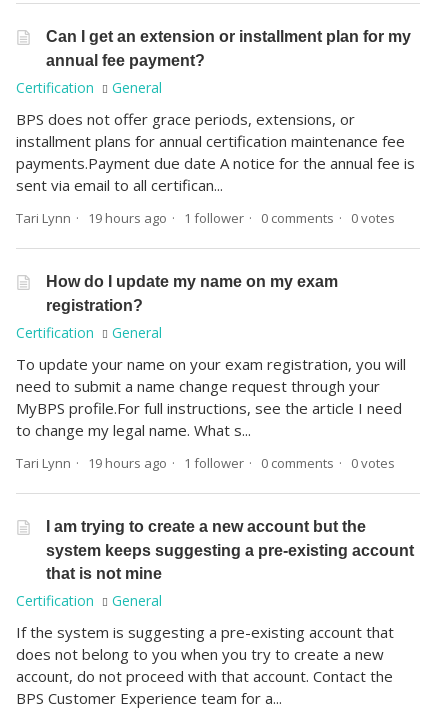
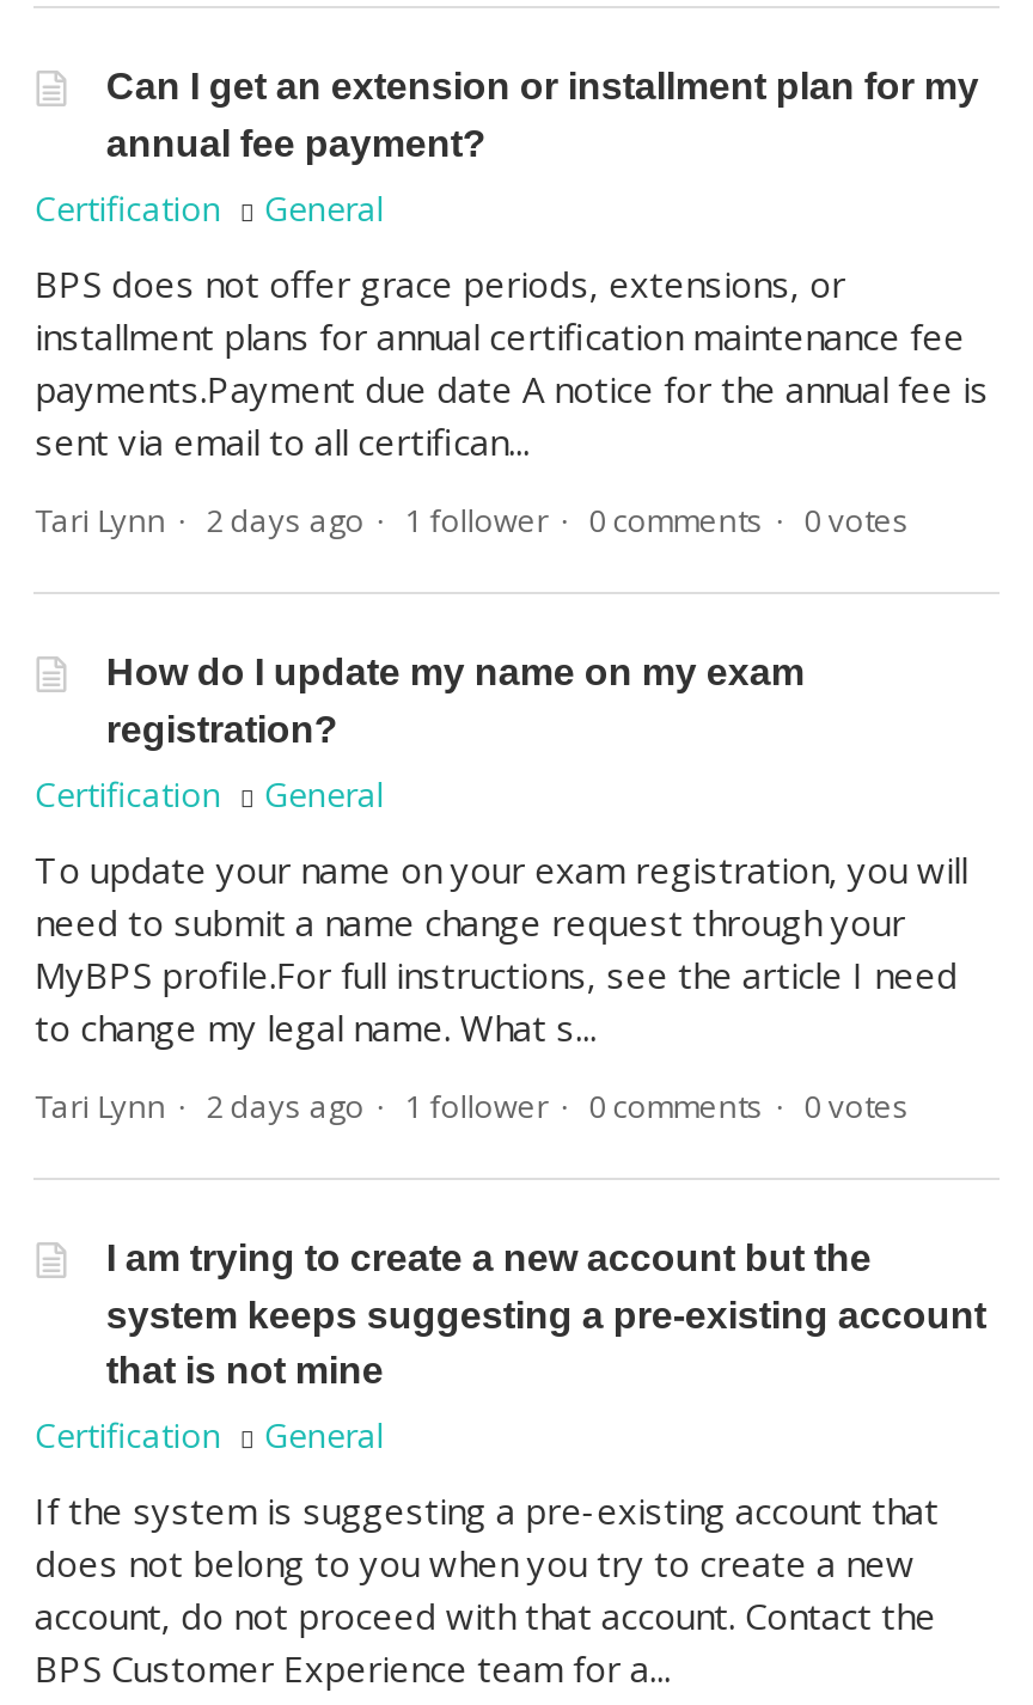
[16,209,395,227] Tari Lynn 19 hours ago 1 follower 0 comments 0 votes -> [34,498,910,541] Tari Lynn 2 days ago 1 follower 0 comments 0 votes
[16,454,395,472] Tari Lynn 19 hours ago 1 follower 0 comments 0 votes -> [34,1084,910,1127] Tari Lynn 2 days ago 1 follower 0 comments 0 votes

